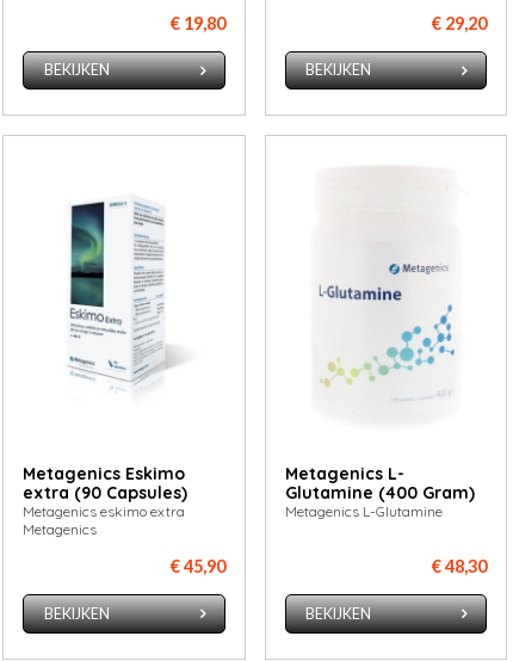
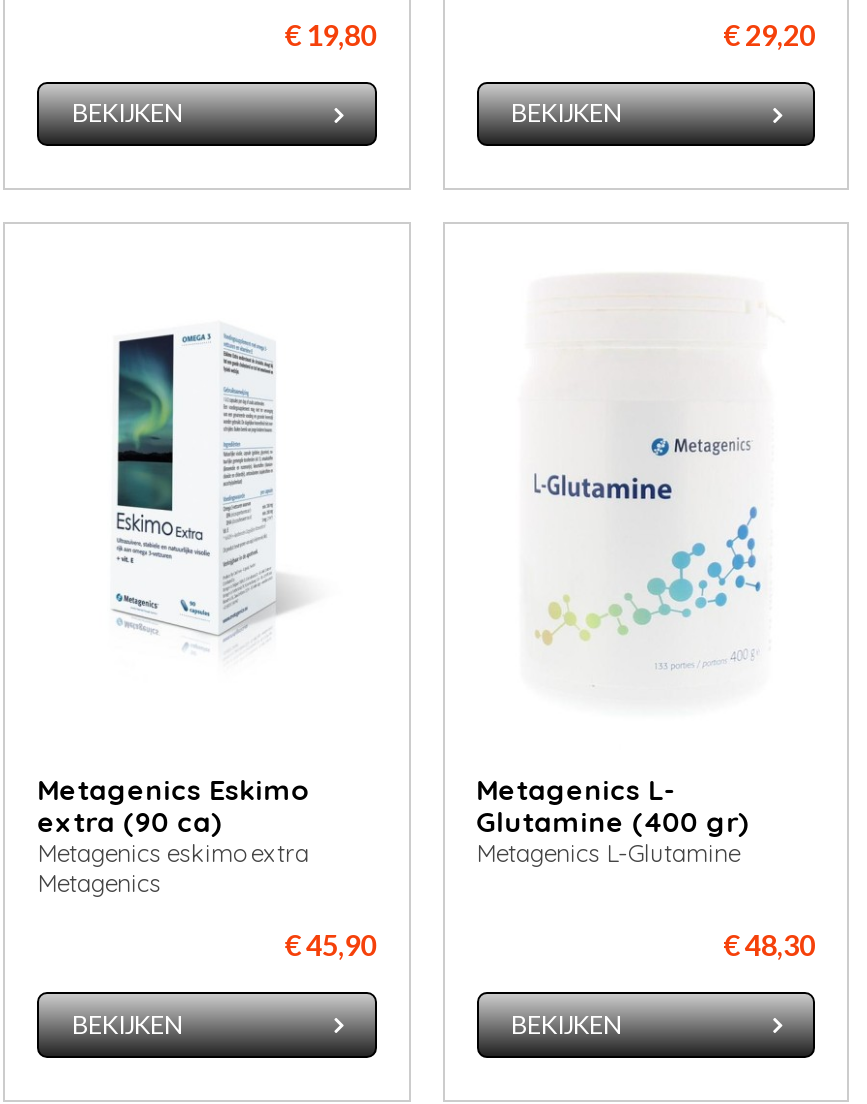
[23,482,187,504] extra (90 Capsules) -> [37,804,221,840] extra (90 ca)
[285,482,474,504] Glutamine (400 Gram) -> [476,804,748,840] Glutamine (400 gr)

